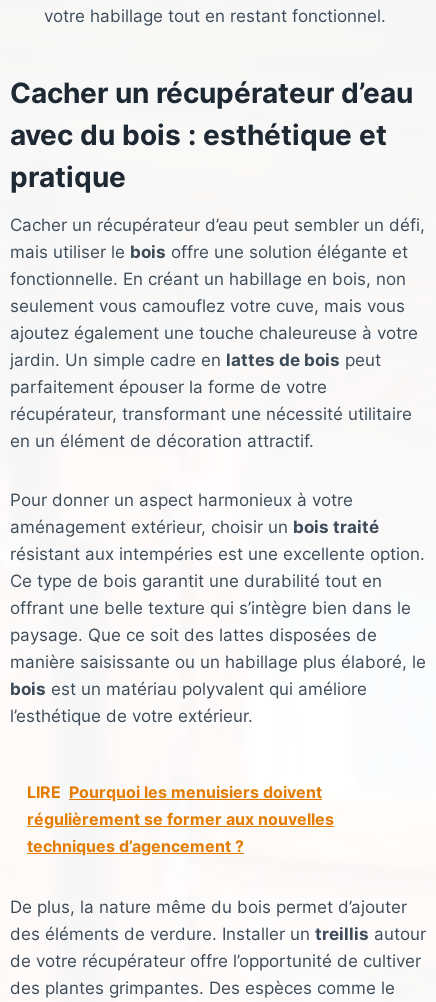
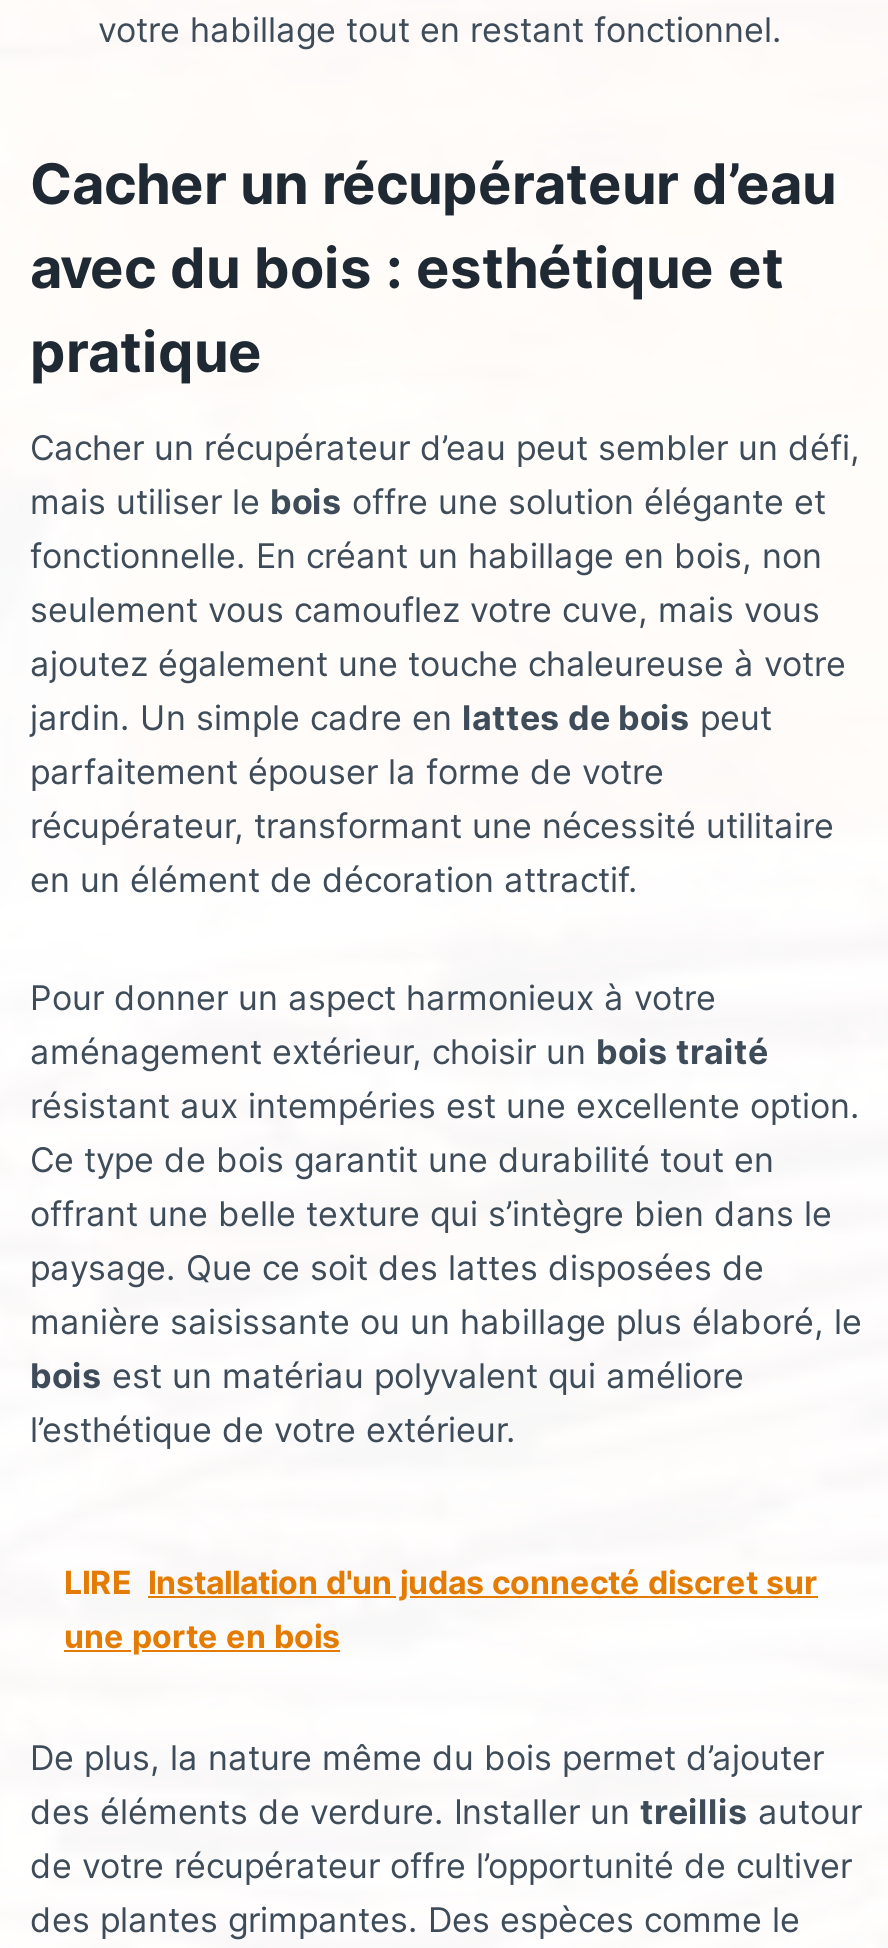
[27,782,334,856] LIRE Pourquoi les menuisiers doivent | régulièrement se former aux nouvelles | techniques d’agencement ? -> [64,1562,818,1656] LIRE Installation d'un judas connecté discret sur | une porte en bois

